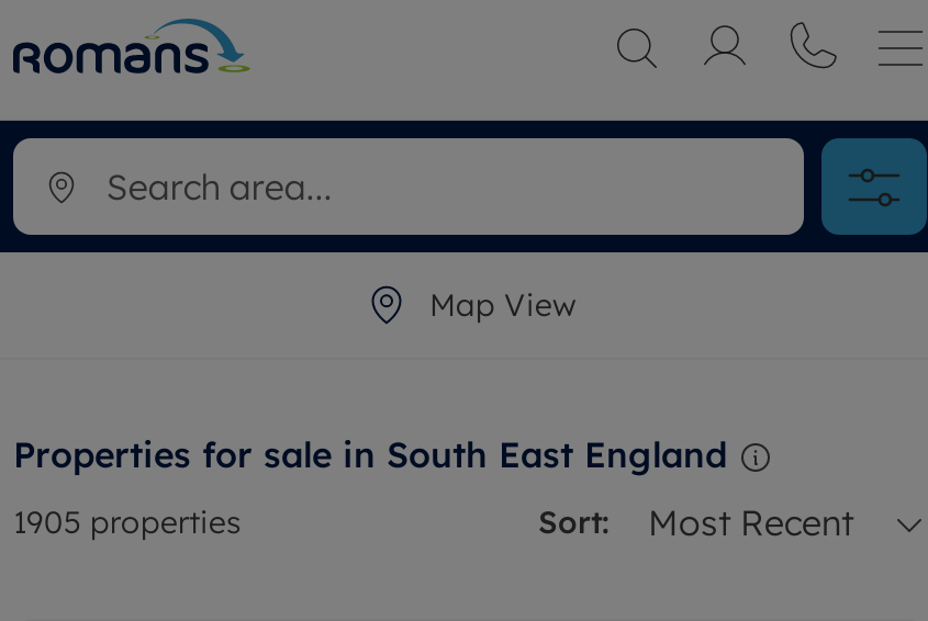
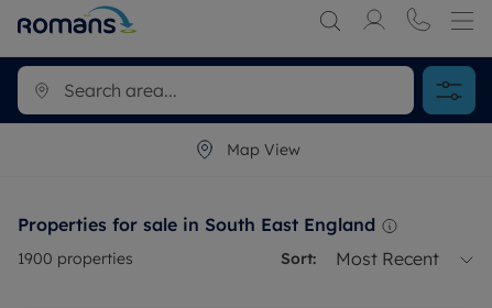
[13,503,242,542] 1905 properties -> [18,249,133,268] 1900 properties

